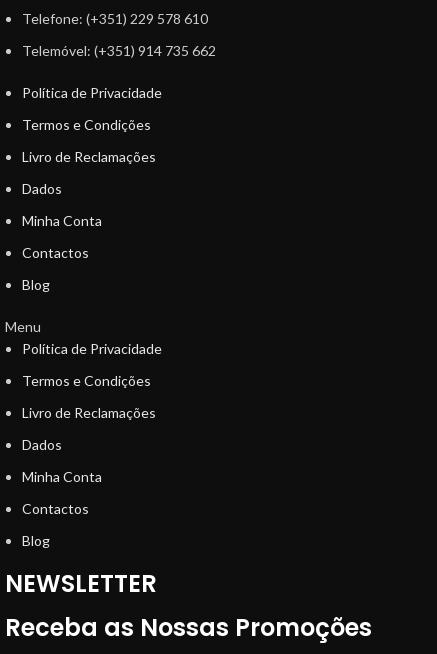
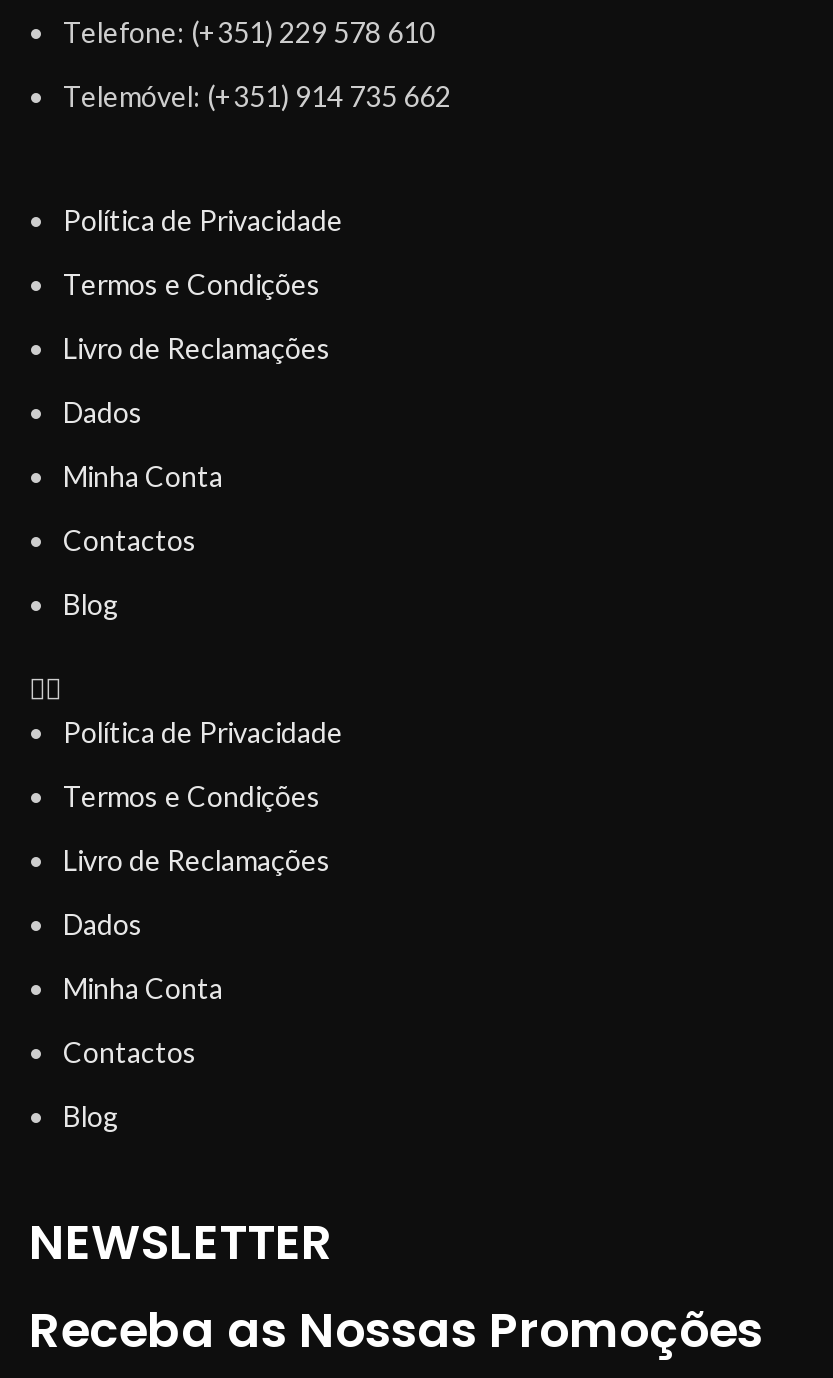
[5,318,41,335] Menu -> none

